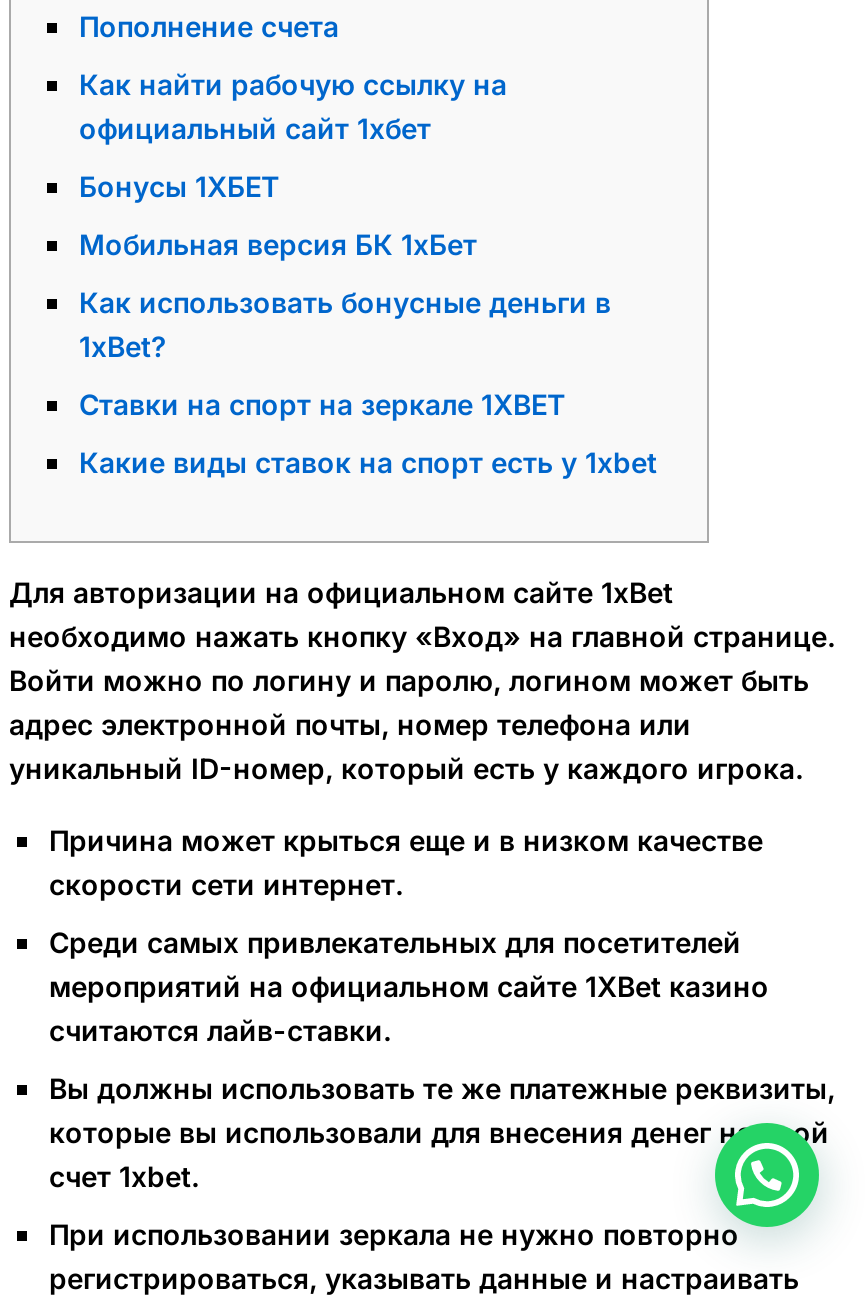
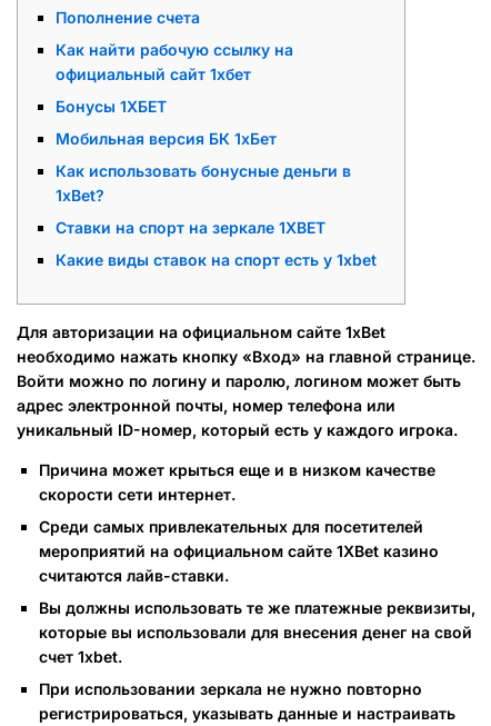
[711,1154,825,1242] [image] -> none

